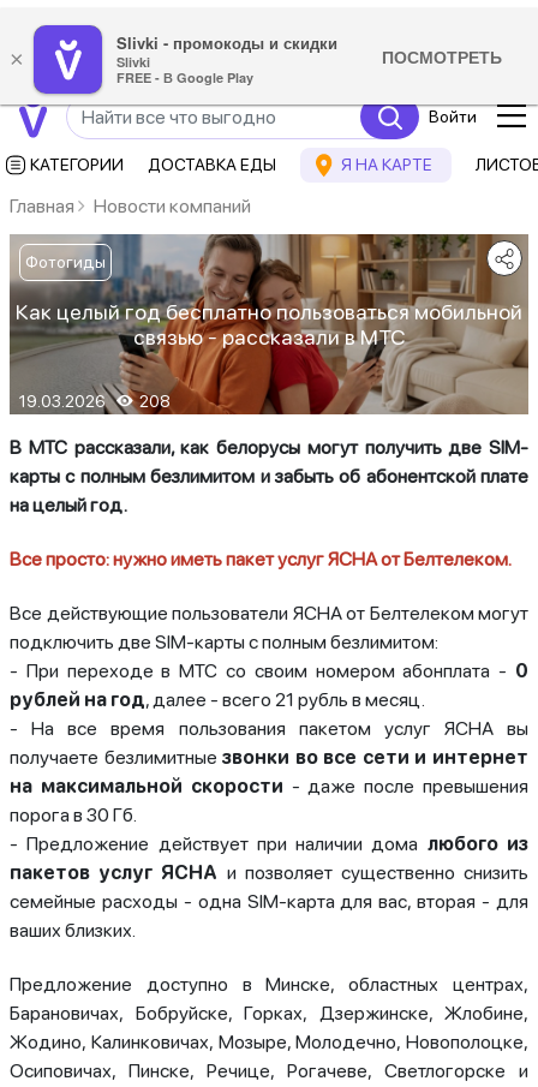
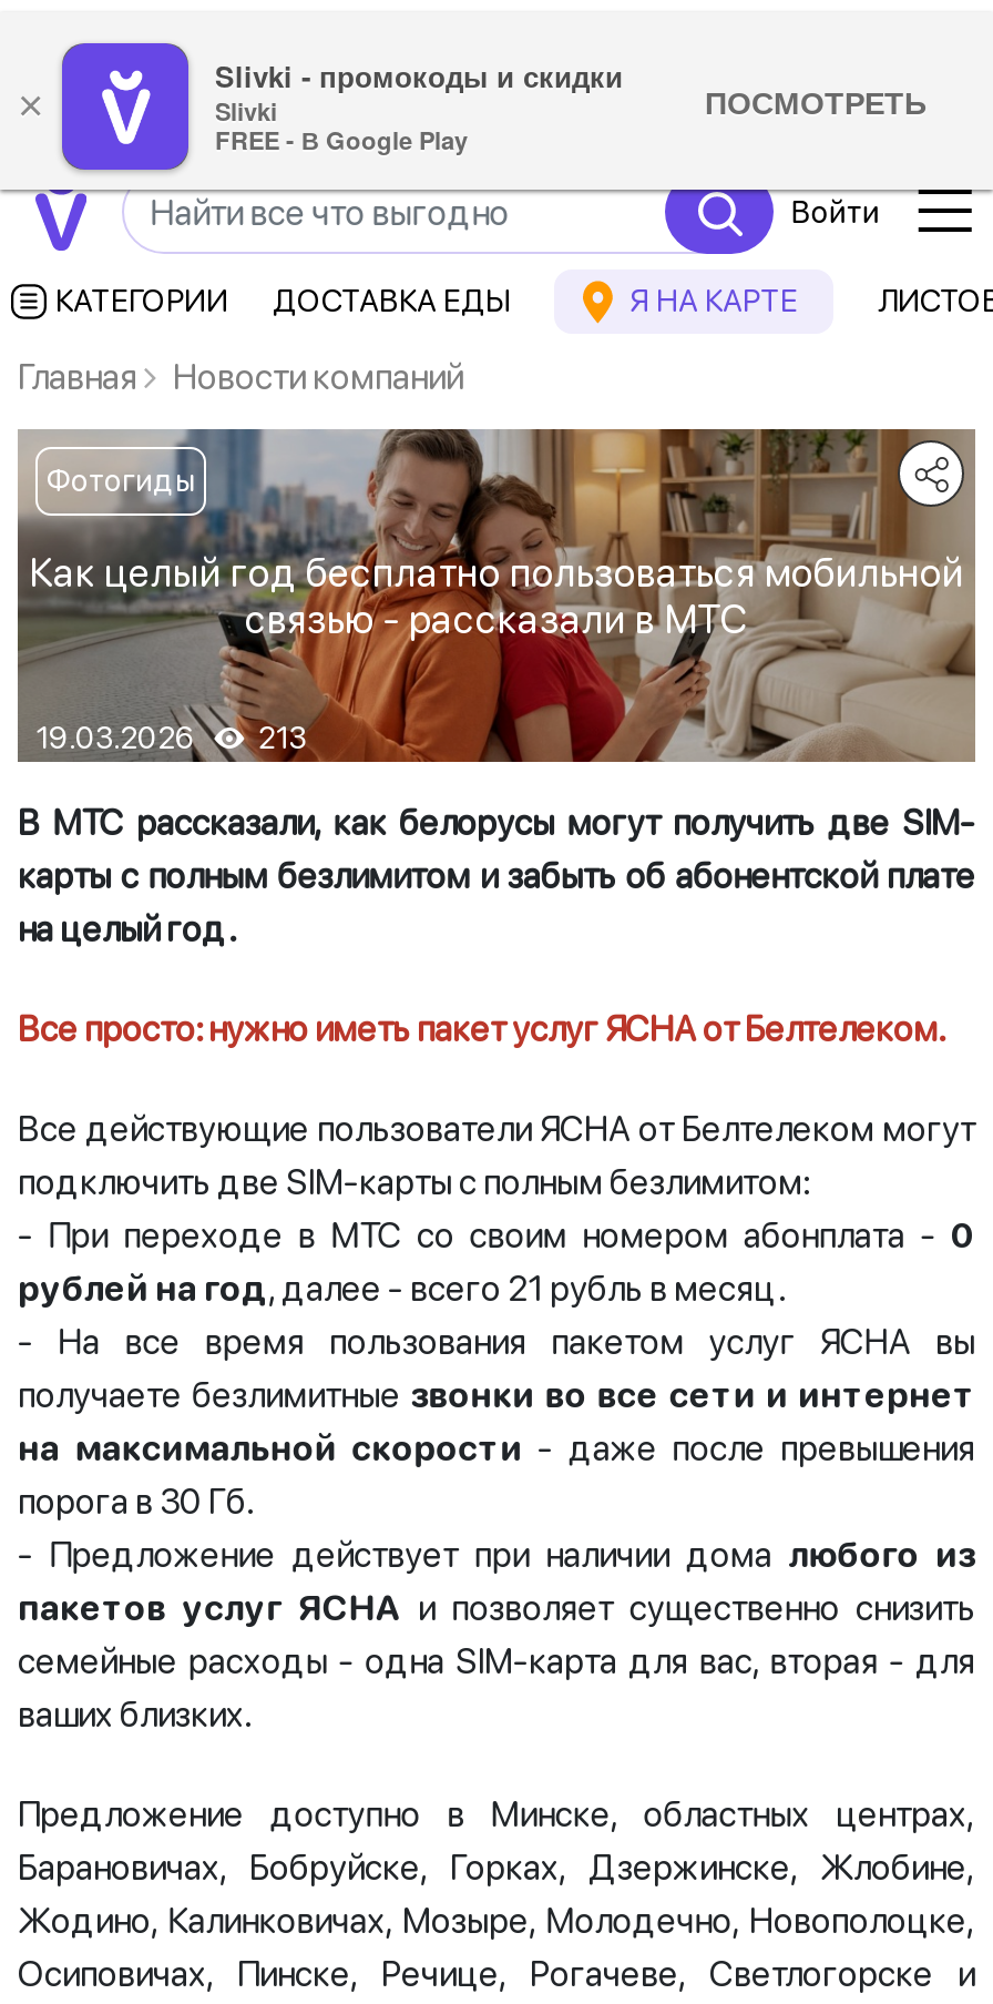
[19,392,171,411] 19.03.2026 208 -> [35,720,306,755] 19.03.2026 213

